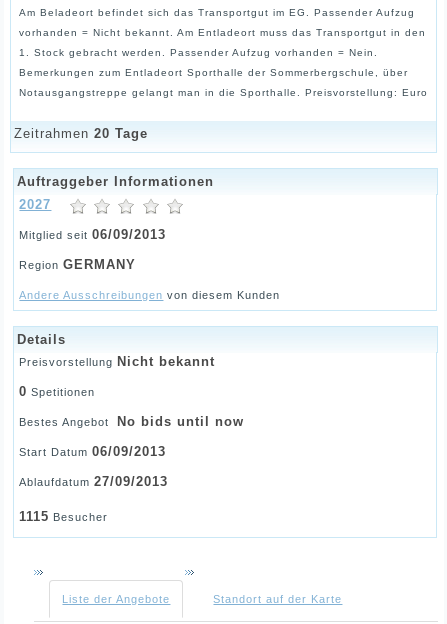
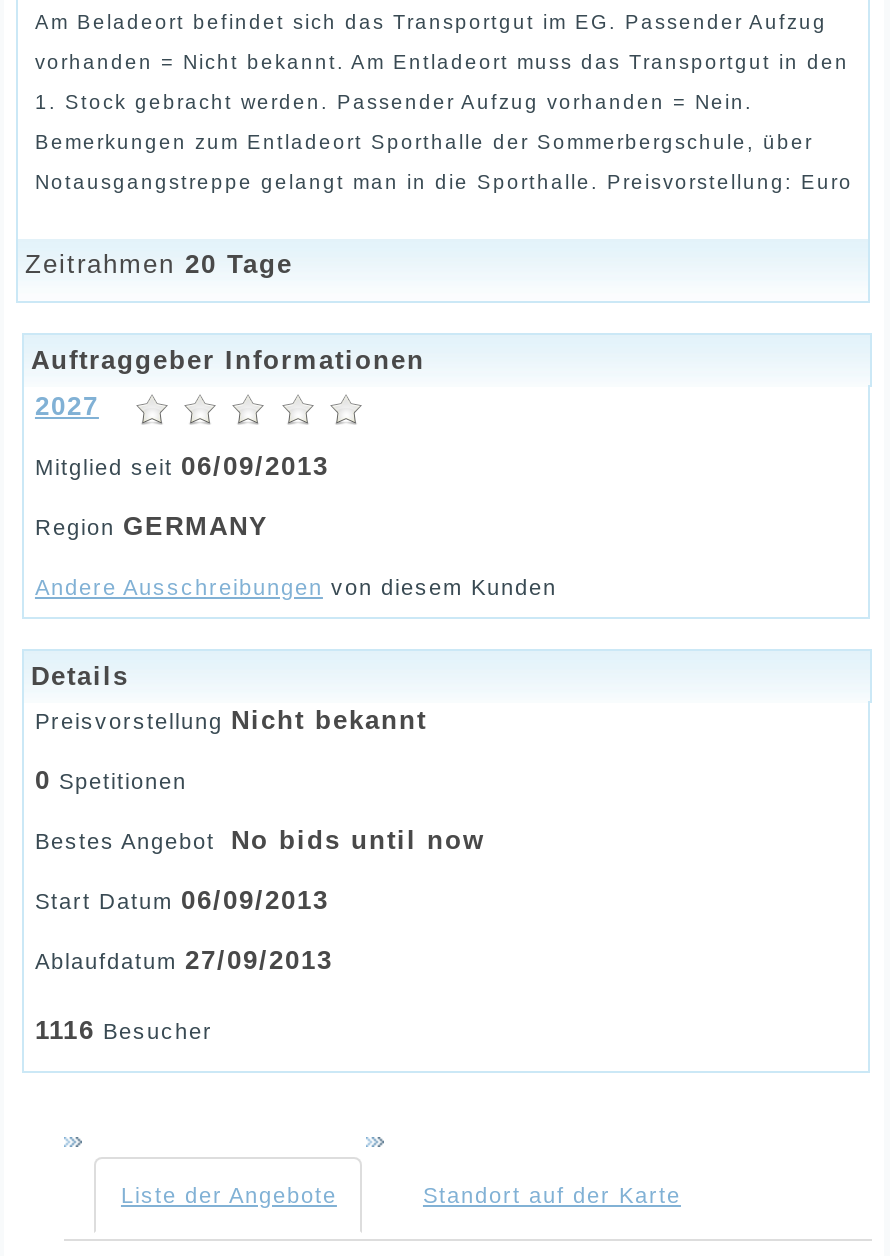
[19,509,108,524] 1115 Besucher -> [35,1015,213,1045] 1116 Besucher

